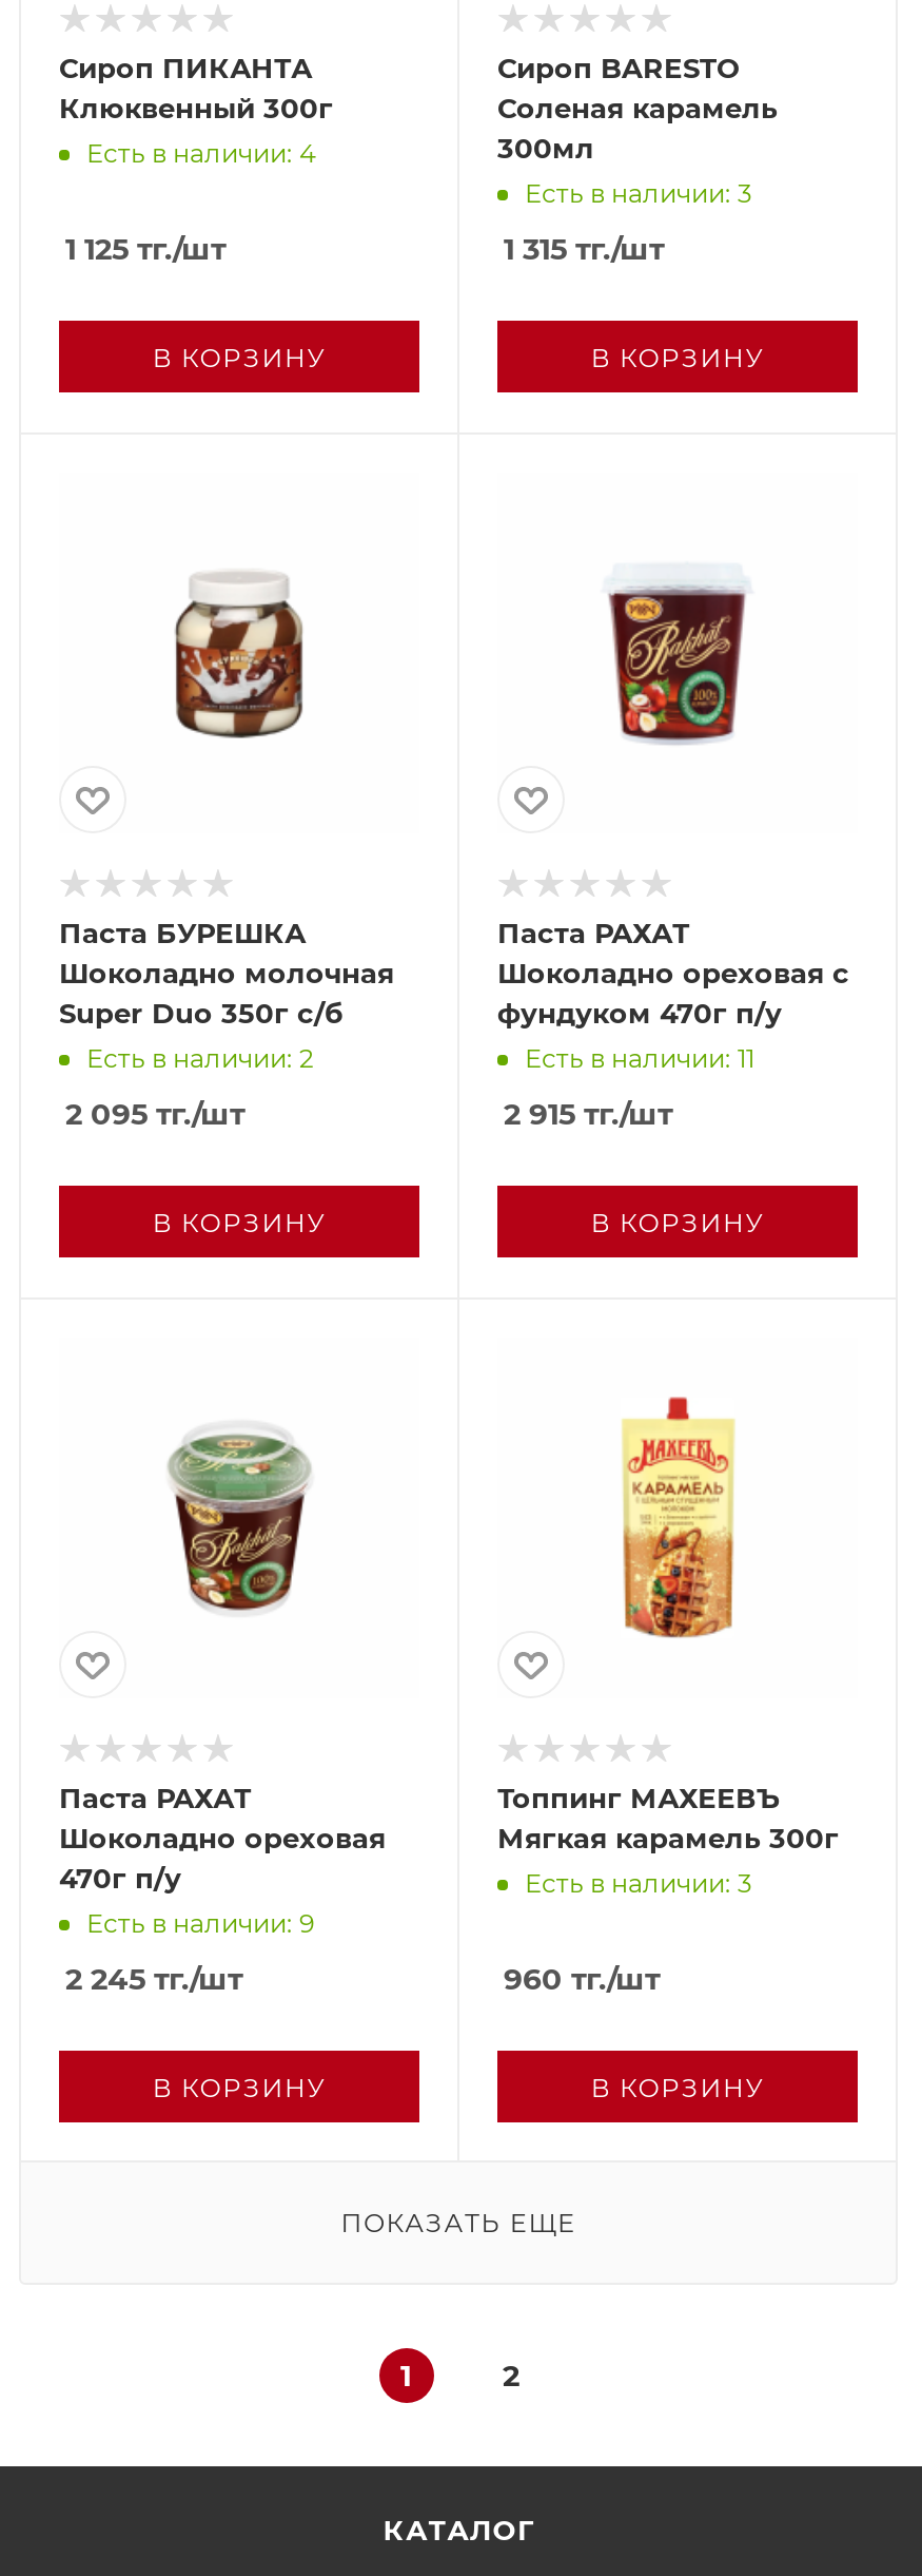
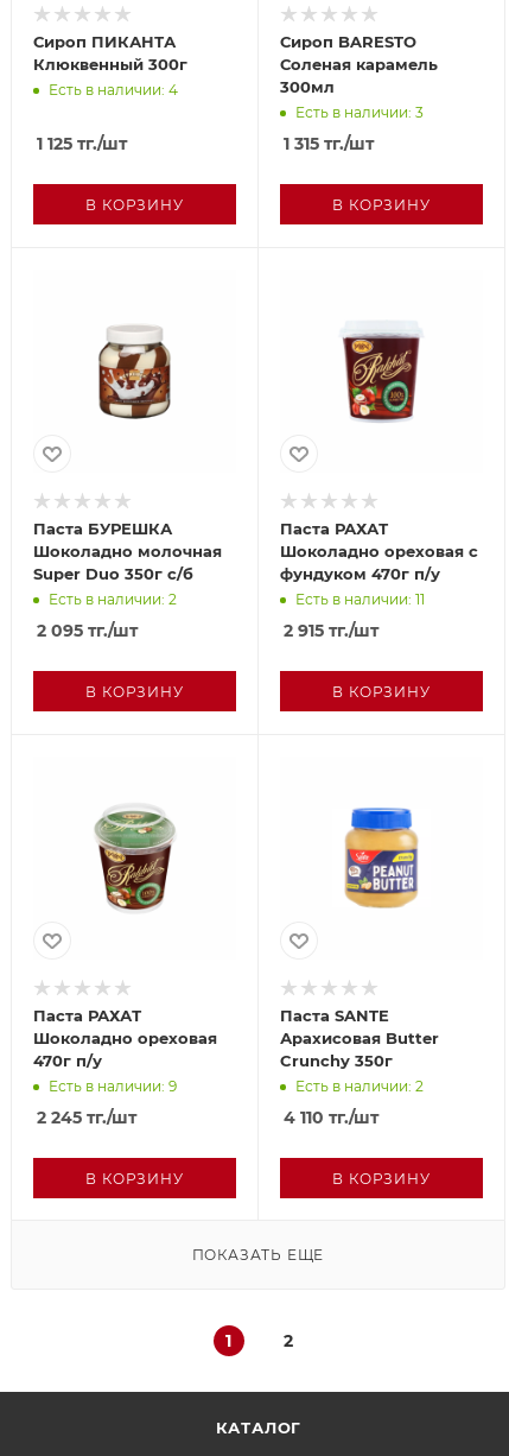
[613,1395,742,1639] [image] -> [344,790,419,925] [image]
[497,1781,839,1899] Топпинг МАХЕЕВЪ | Мягкая карамель 300г | Есть в наличии: 3 -> [280,1006,439,1095] Паста SANTE | Арахисовая Butter | Crunchy 350г | Есть в наличии: 2
[504,1960,660,1998] 960 тг./шт -> [284,1107,378,1128] 4 110 тг./шт

